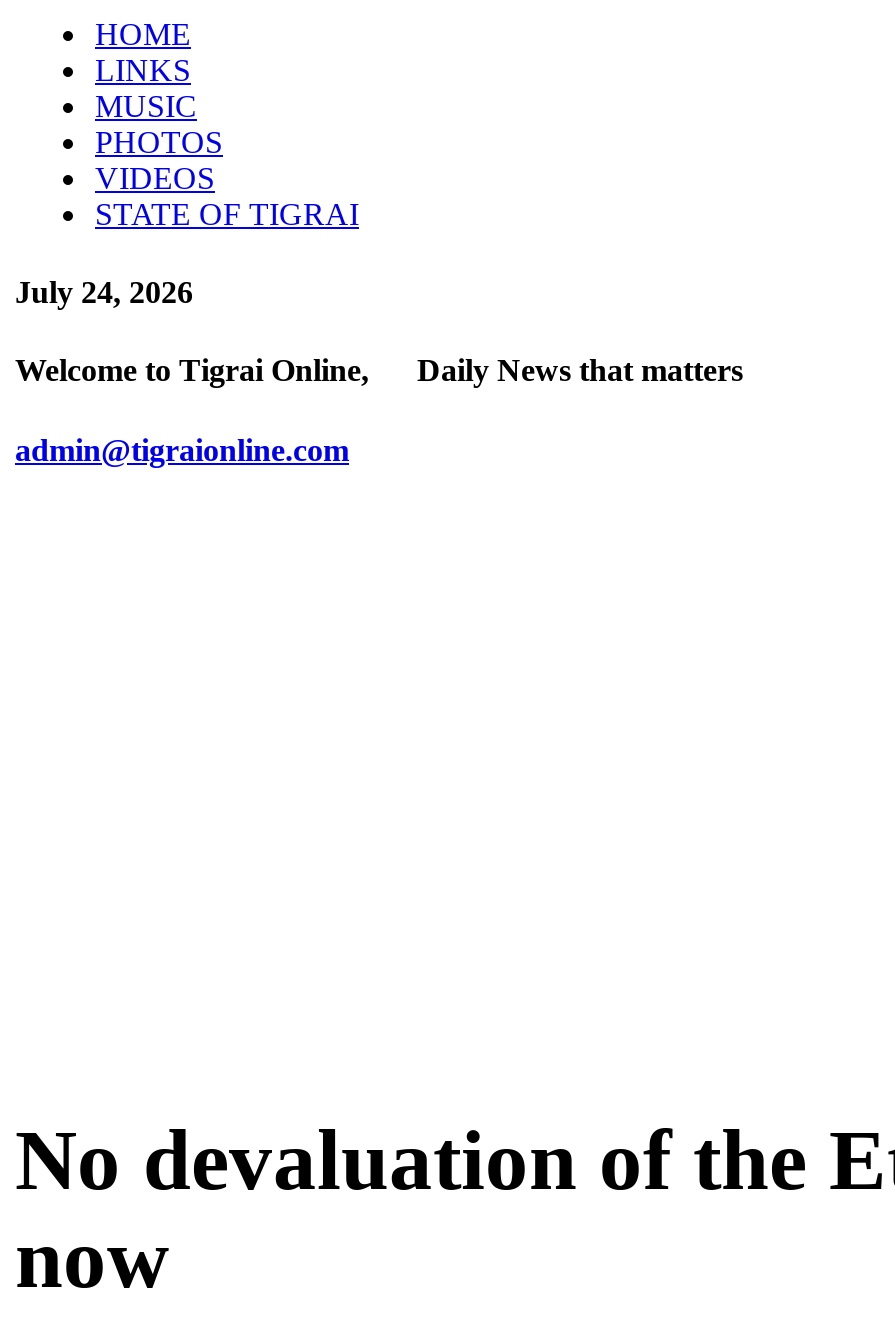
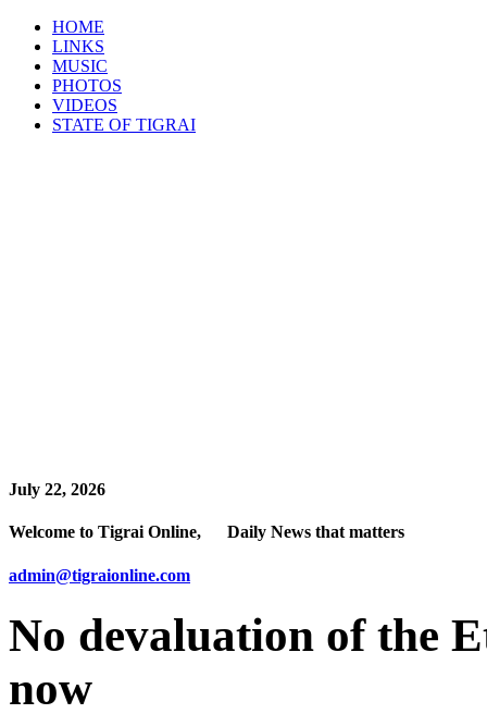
[15,275,193,309] July 24, 2026 -> [9,480,105,499] July 22, 2026
moved [15,354,743,466] -> [9,523,404,584]: Welcome to Tigrai Online, Daily News that matters | admin@tigraionline.com

